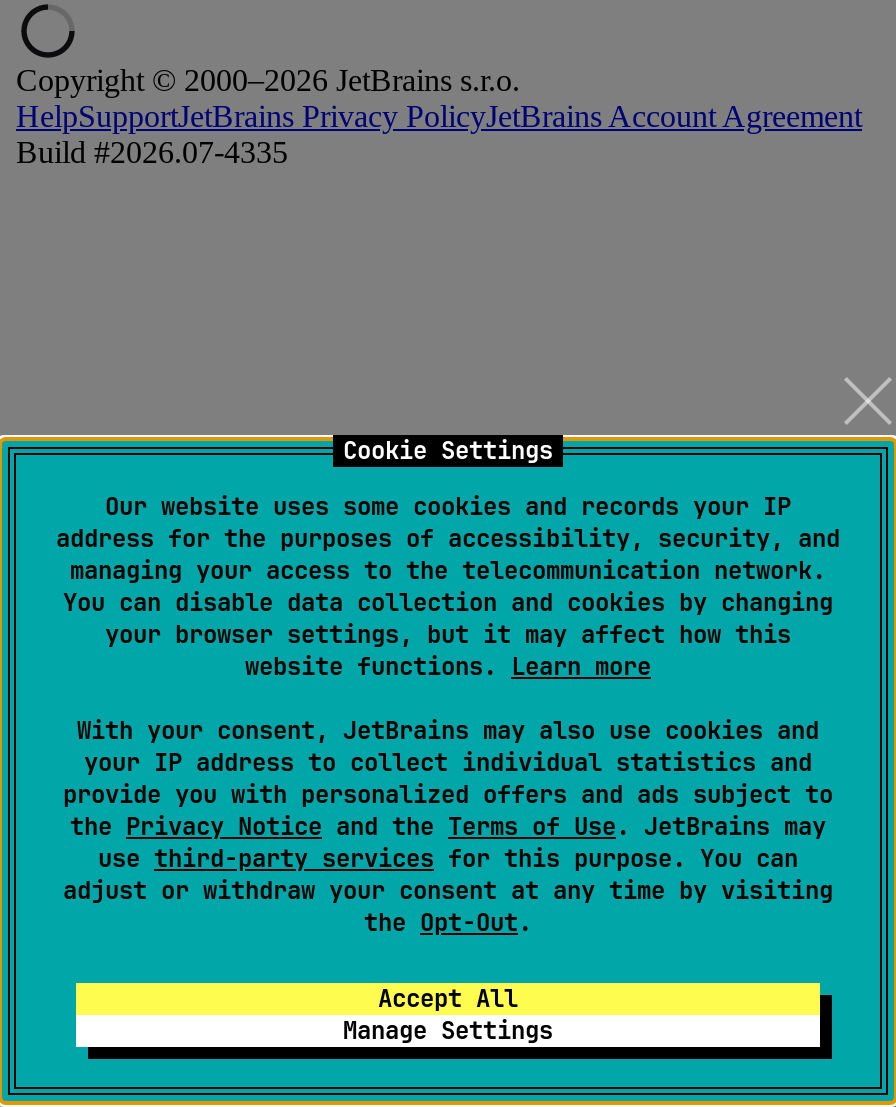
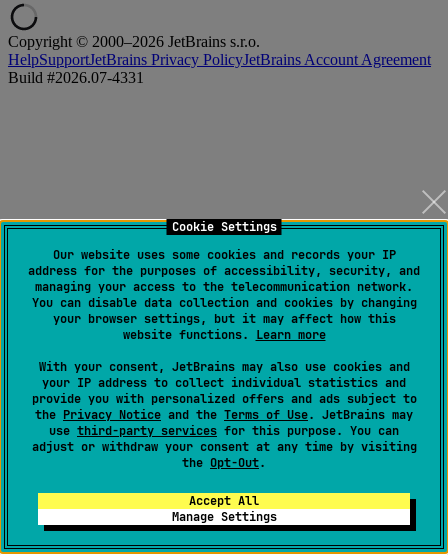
[16,135,288,169] Build #2026.07-4335 -> [8,69,144,86] Build #2026.07-4331

